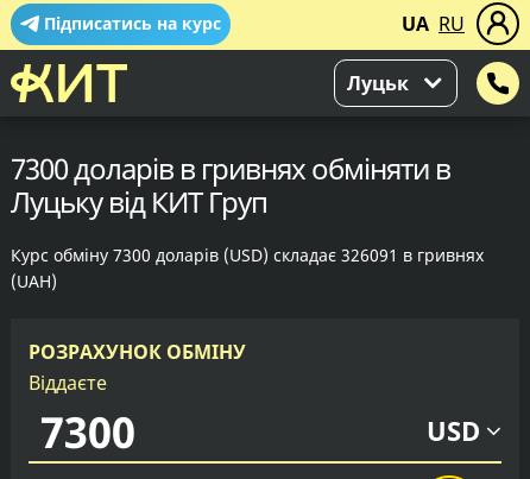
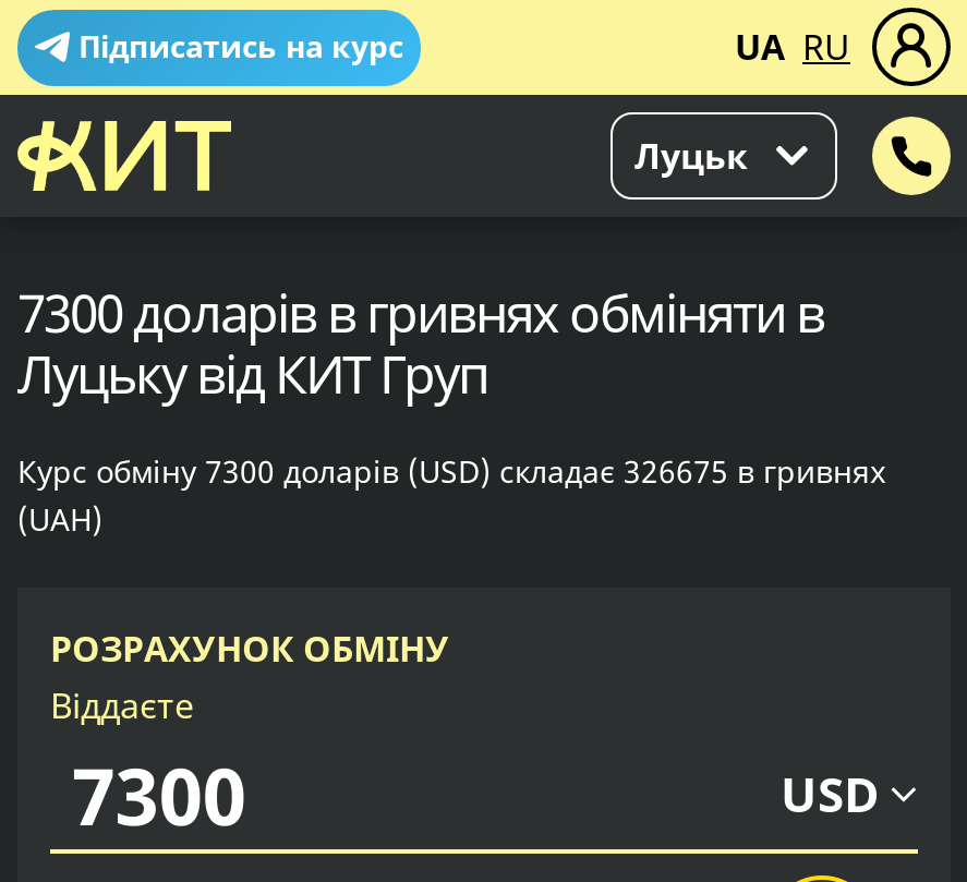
[11,244,484,266] Курс обміну 7300 доларів (USD) складає 326091 в гривнях -> [17,450,885,492] Курс обміну 7300 доларів (USD) складає 326675 в гривнях

